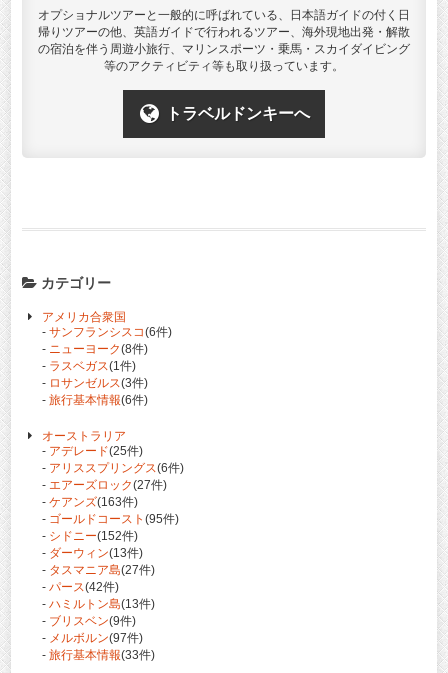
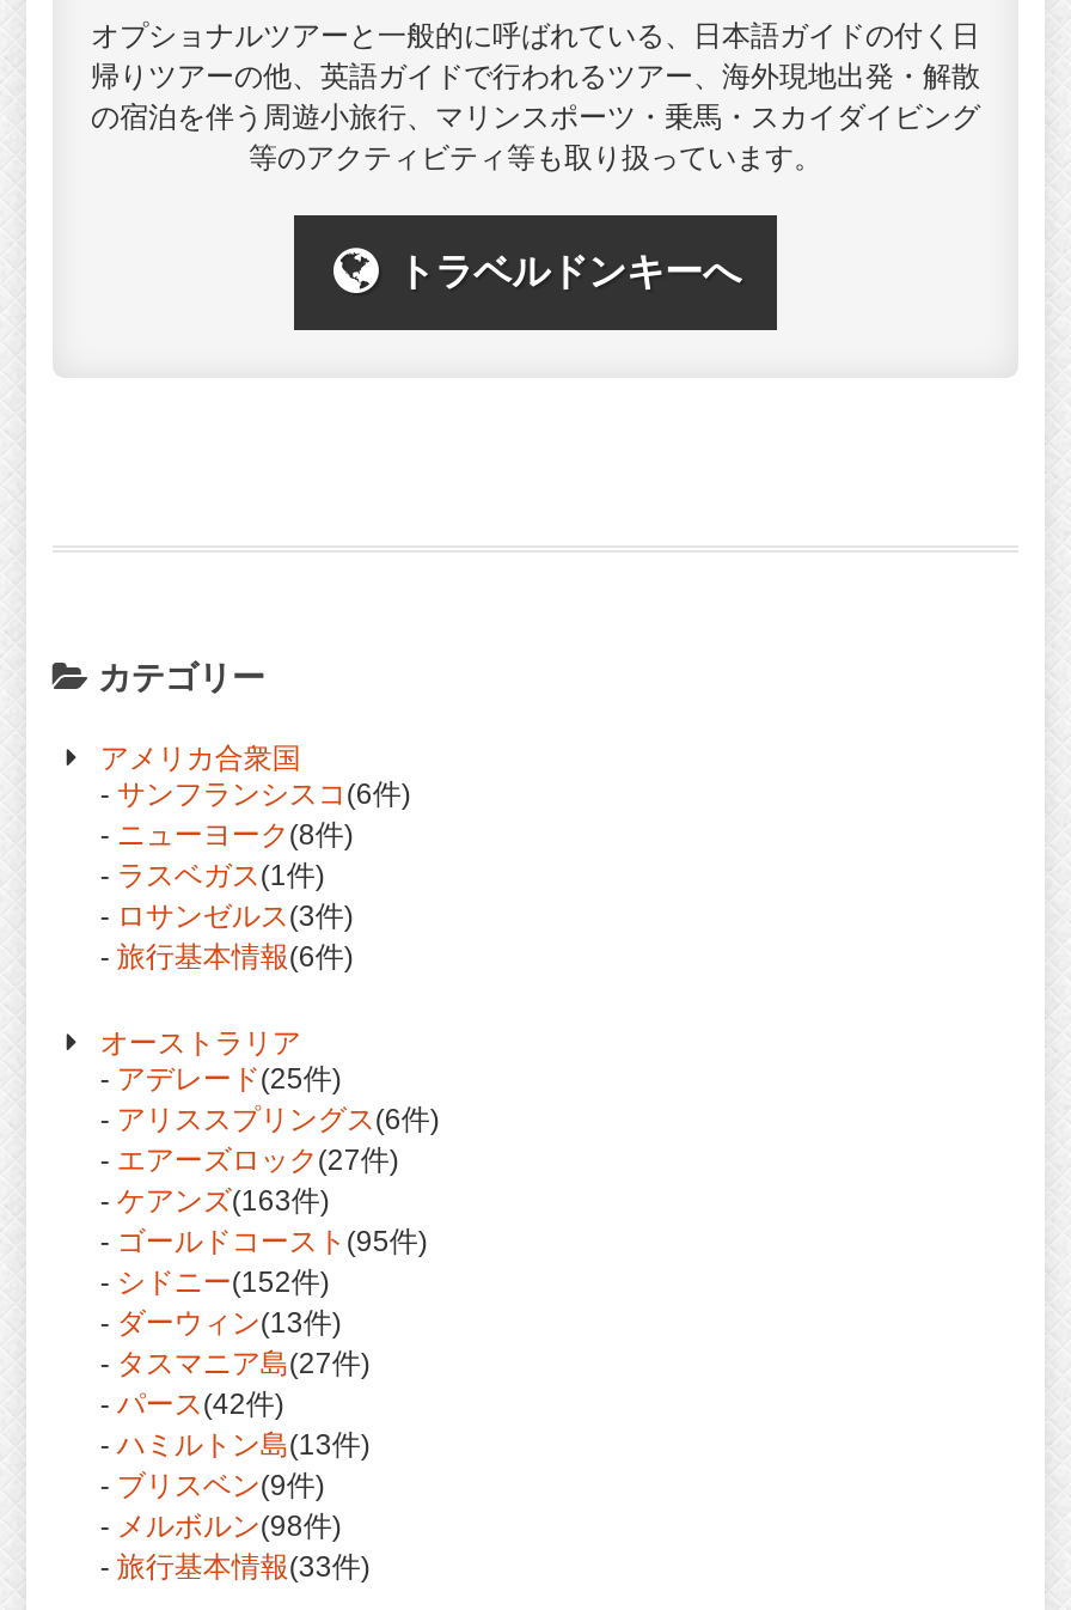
[42,631,143,645] -メルボルン(97件) -> [100,1509,341,1542] -メルボルン(98件)

